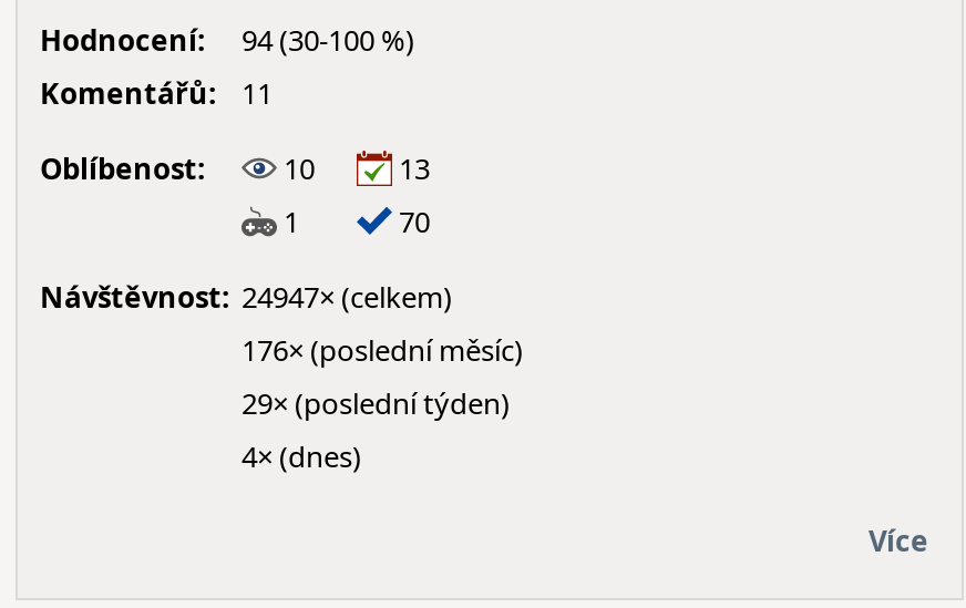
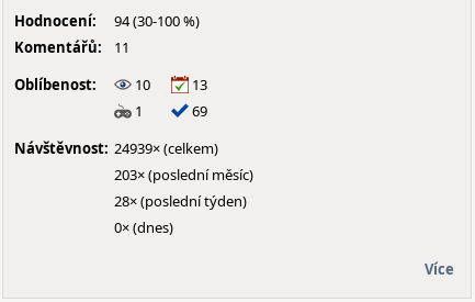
[392,202,430,241] 70 -> [189,101,207,121] 69
[40,277,452,317] Návštěvnost: 24947× (celkem) -> [14,138,218,158] Návštěvnost: 24939× (celkem)
[242,330,523,370] 176× (poslední měsíc) -> [114,165,253,184] 203× (poslední měsíc)
[242,383,510,423] 29× (poslední týden) -> [114,191,247,211] 28× (poslední týden)
[242,436,361,476] 4× (dnes) -> [114,217,173,237] 0× (dnes)

